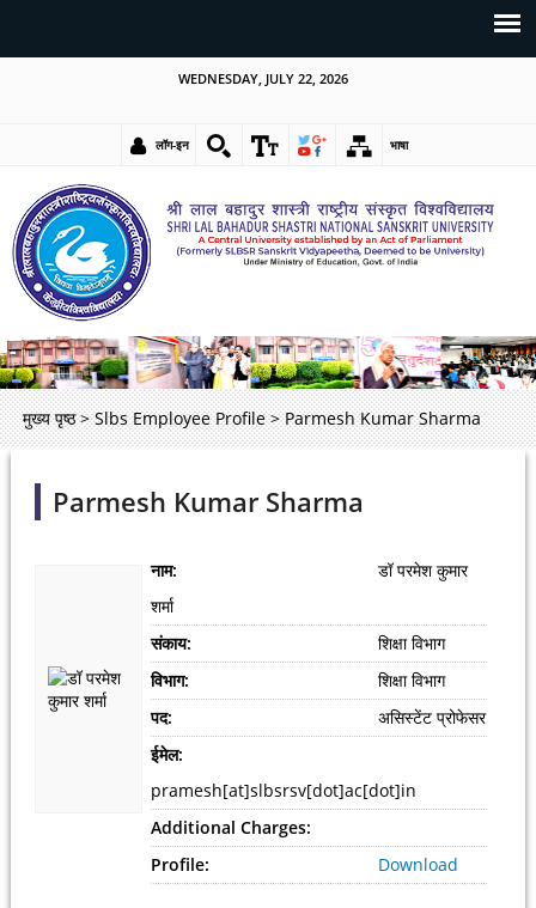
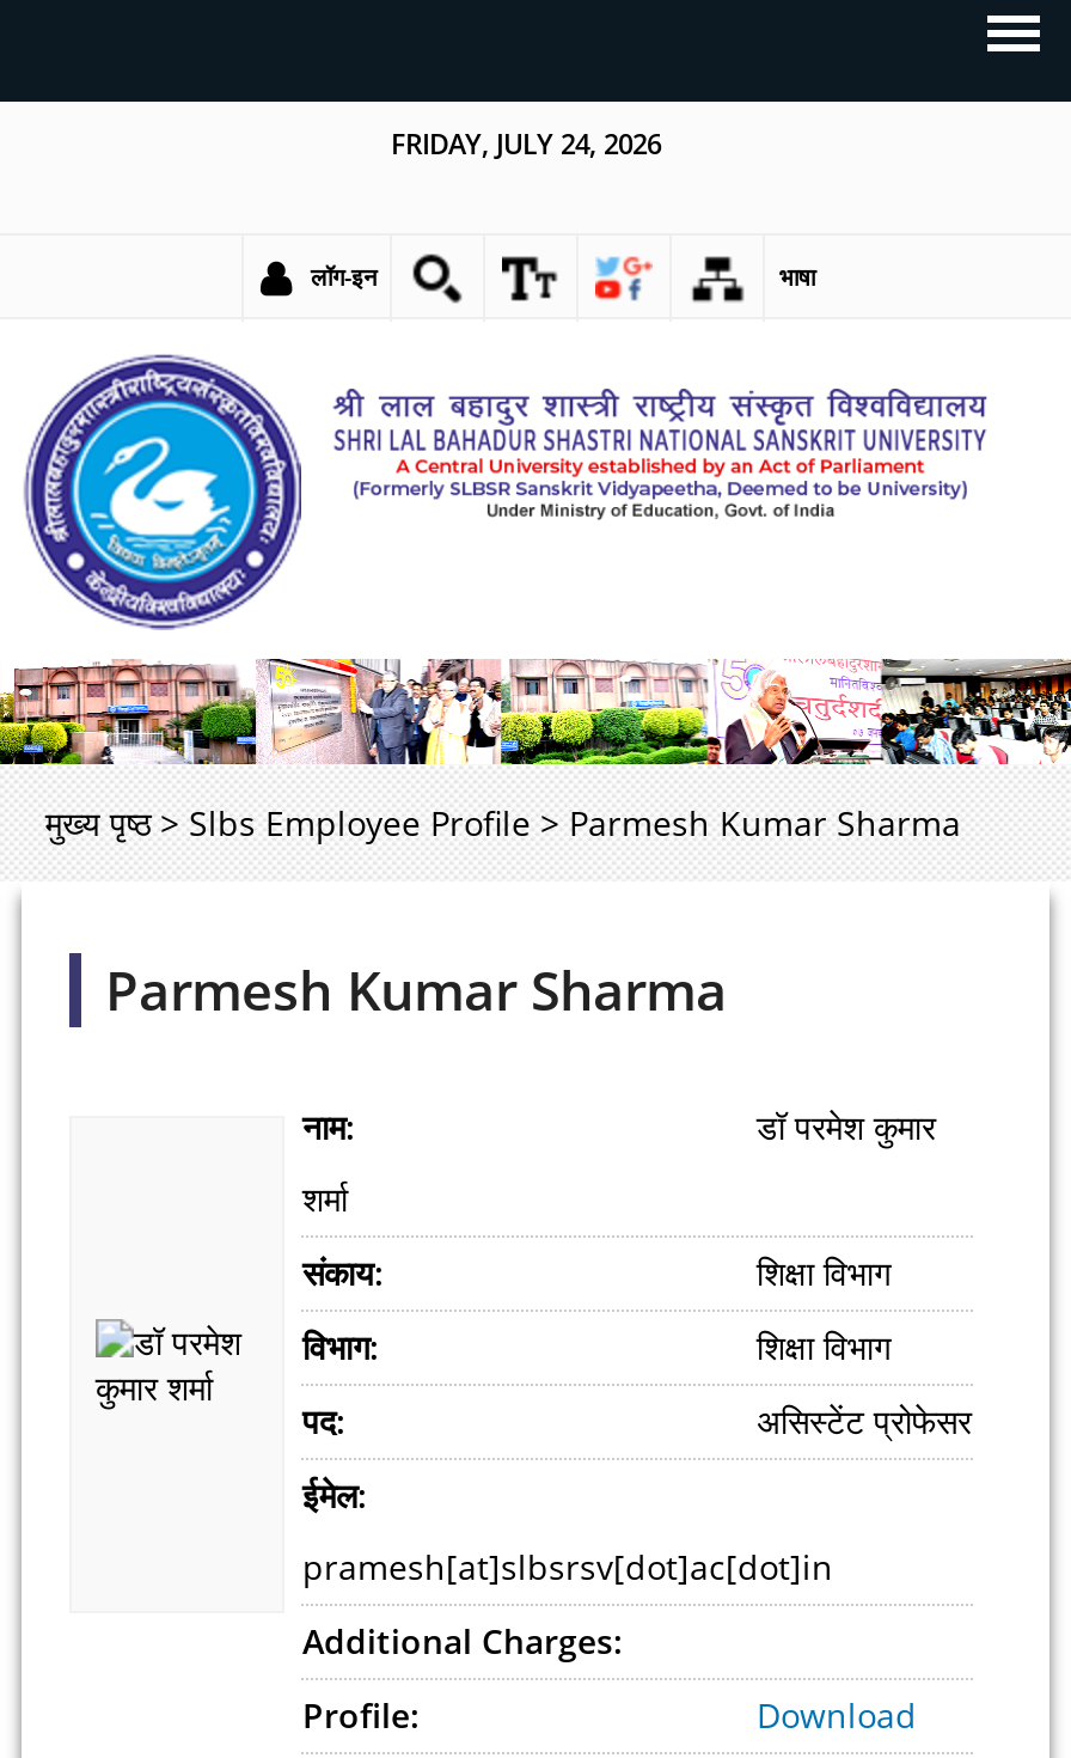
[178,69,348,87] WEDNESDAY, JULY 22, 2026 -> [391,126,661,161] FRIDAY, JULY 24, 2026

